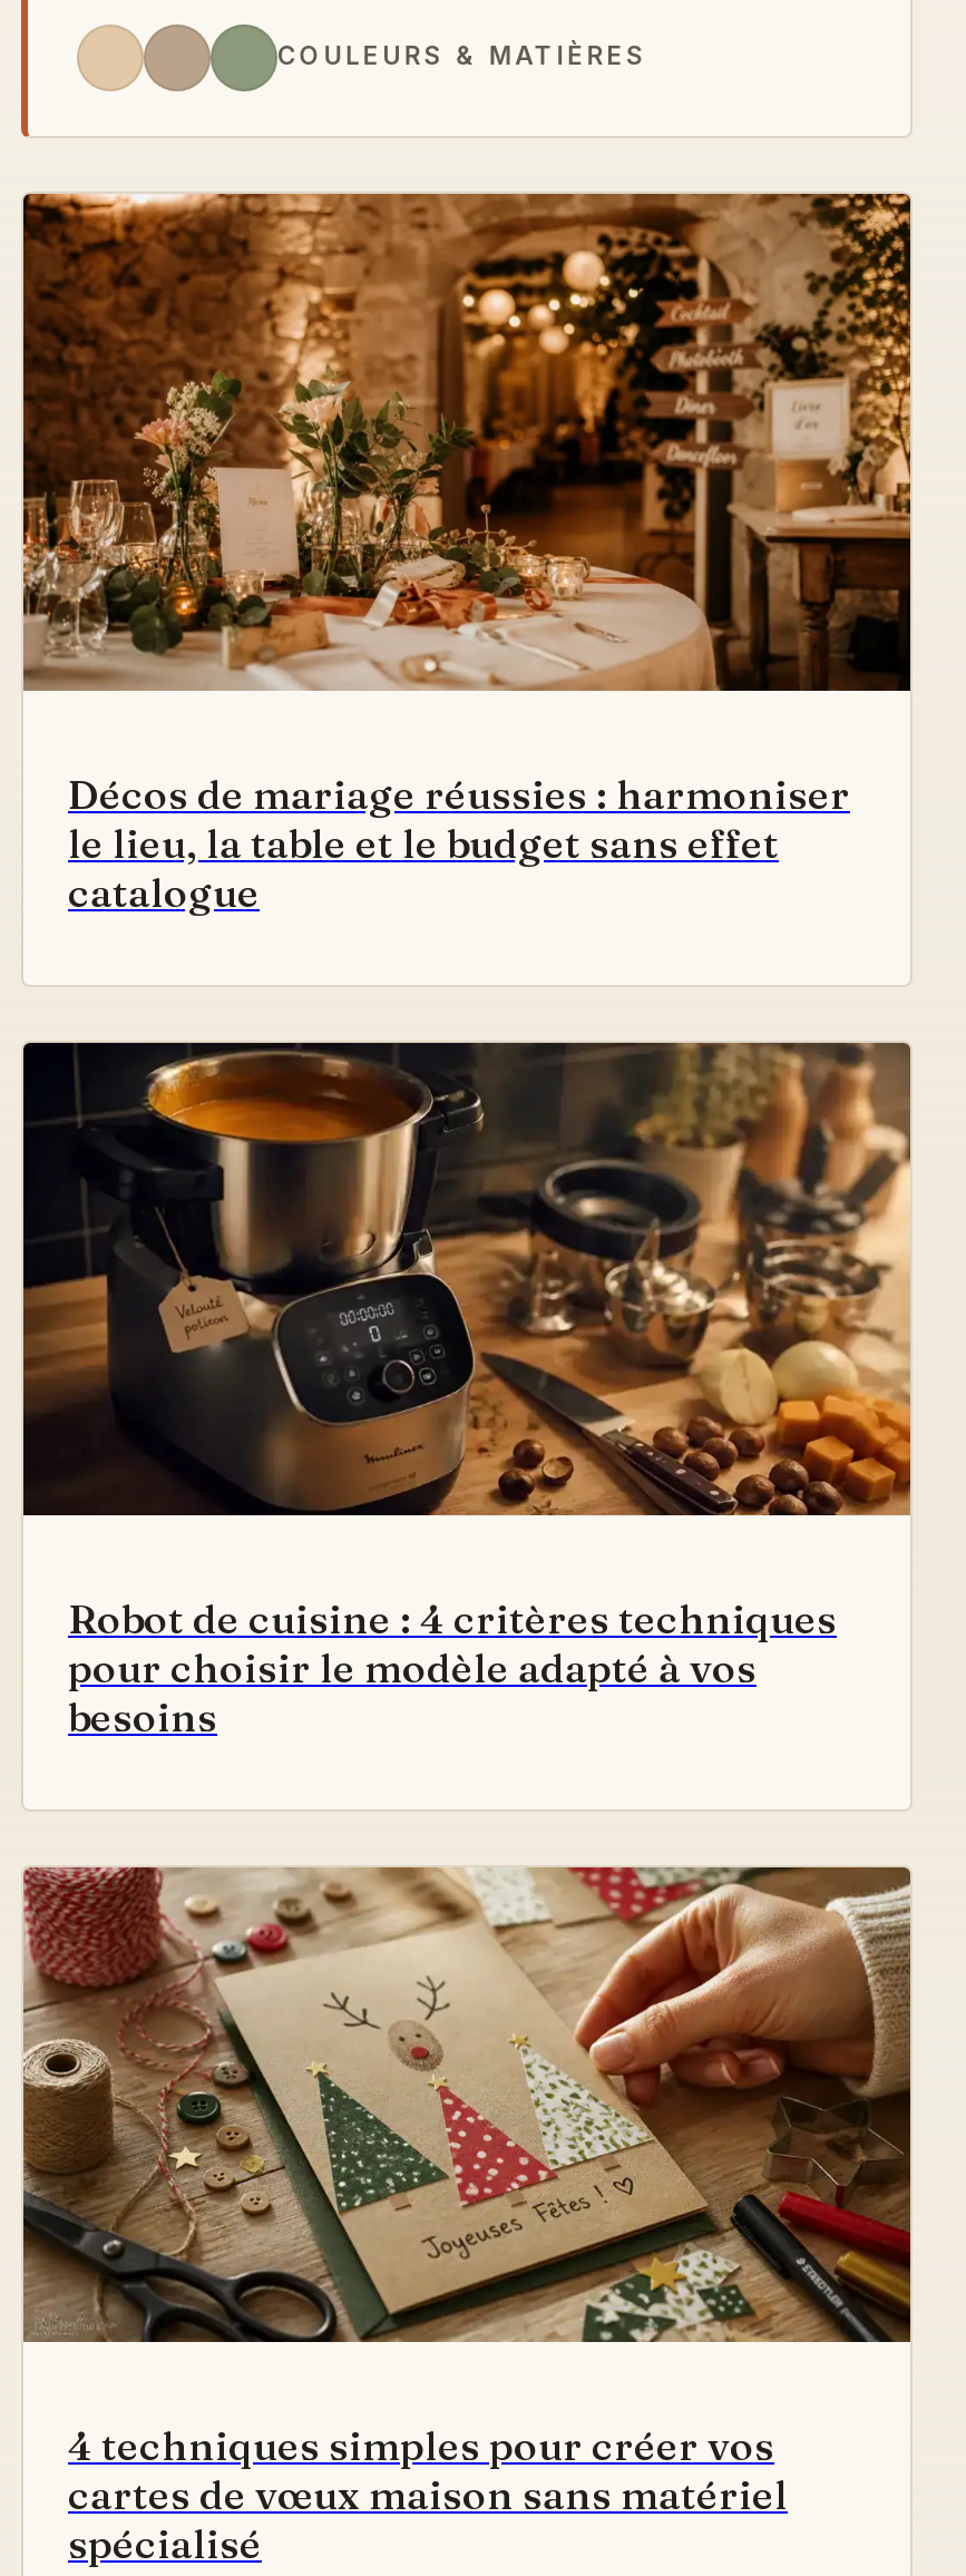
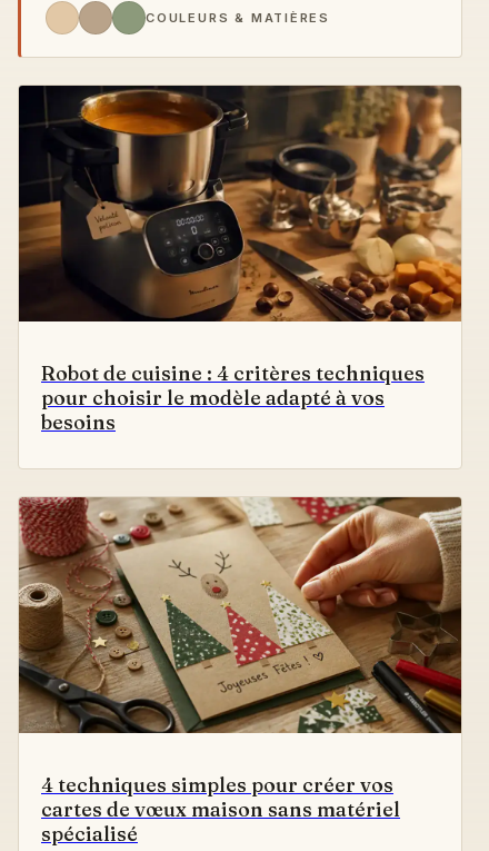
[21,191,913,919] [image] | Décos de mariage réussies : harmoniser | le lieu, la table et le budget sans effet | catalogue -> none

